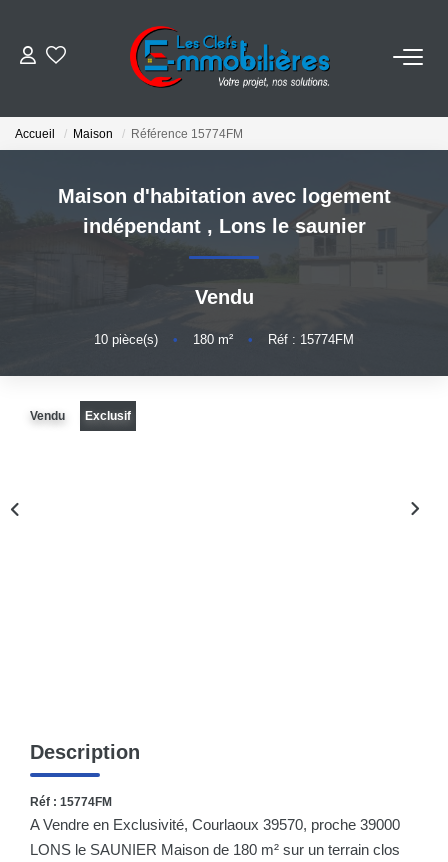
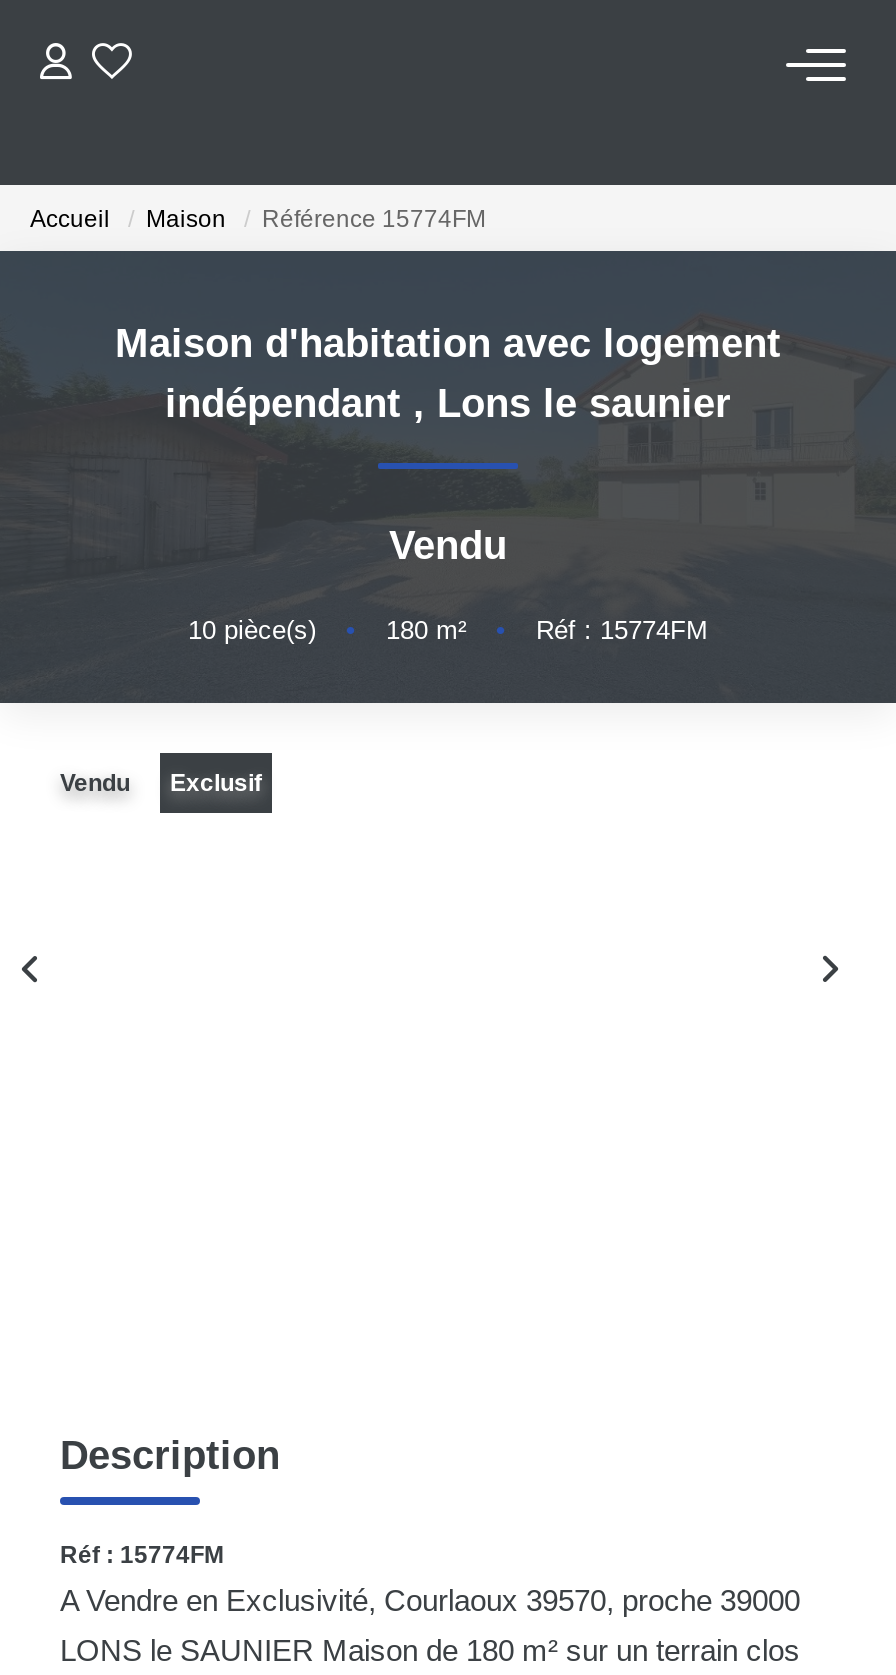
[129,25,330,88] [image] -> none

